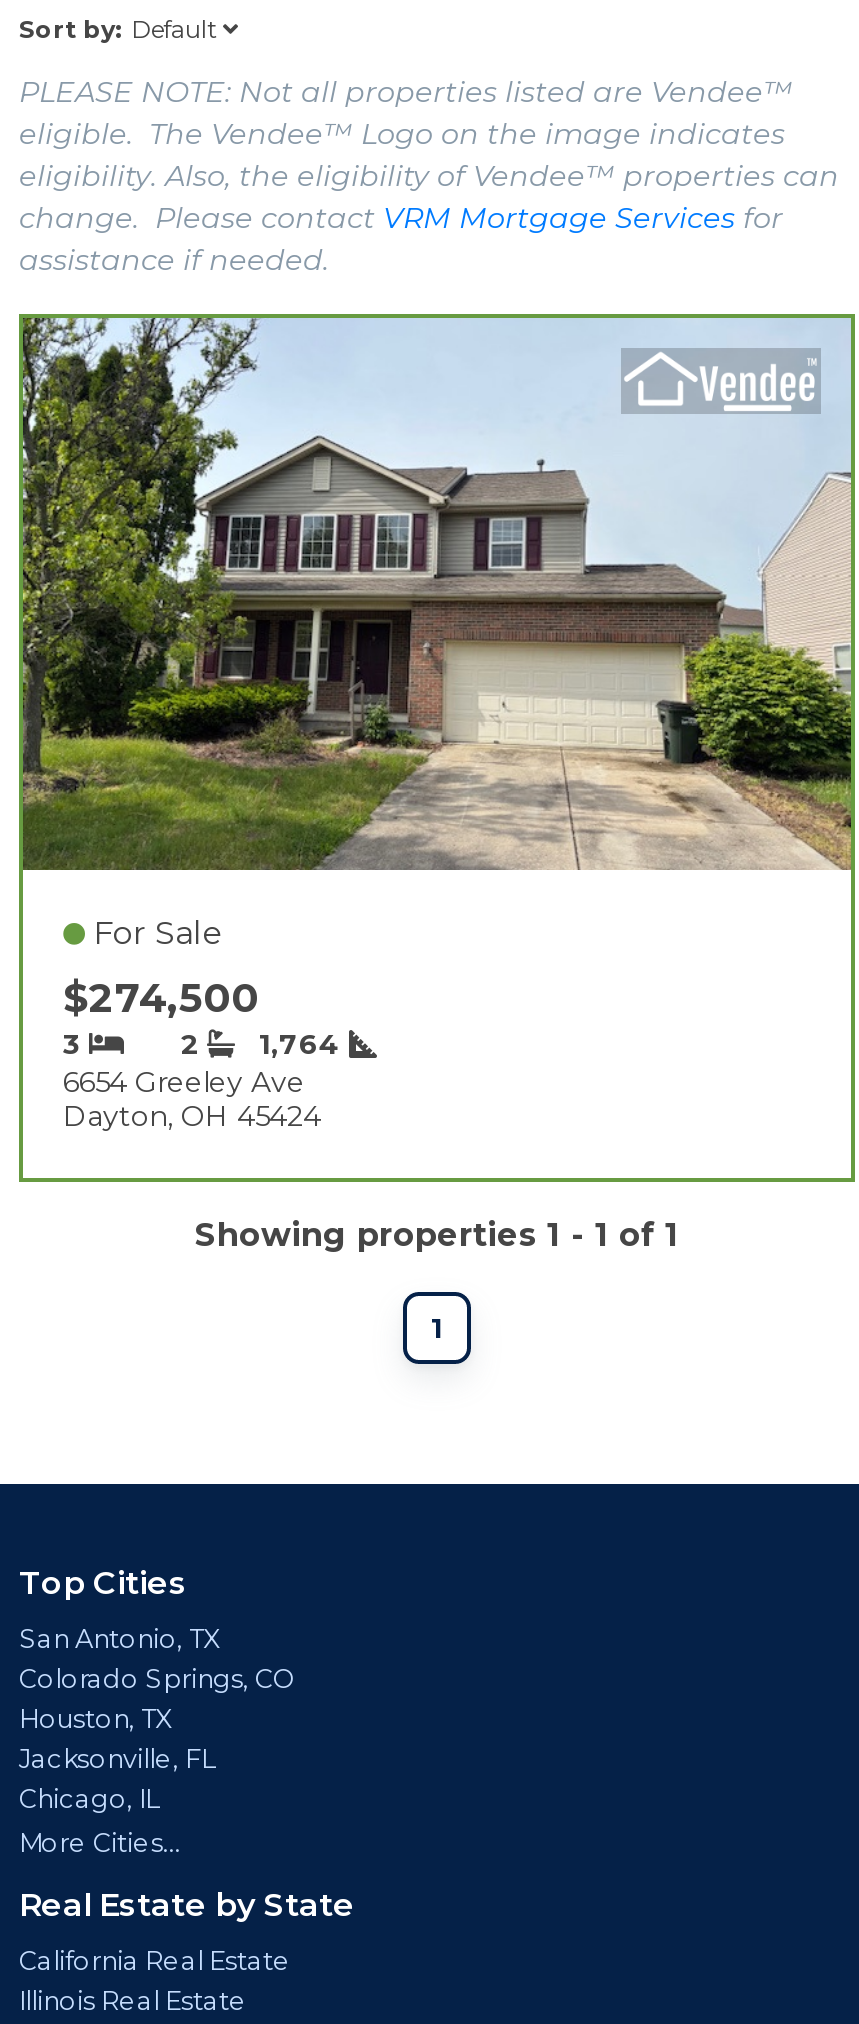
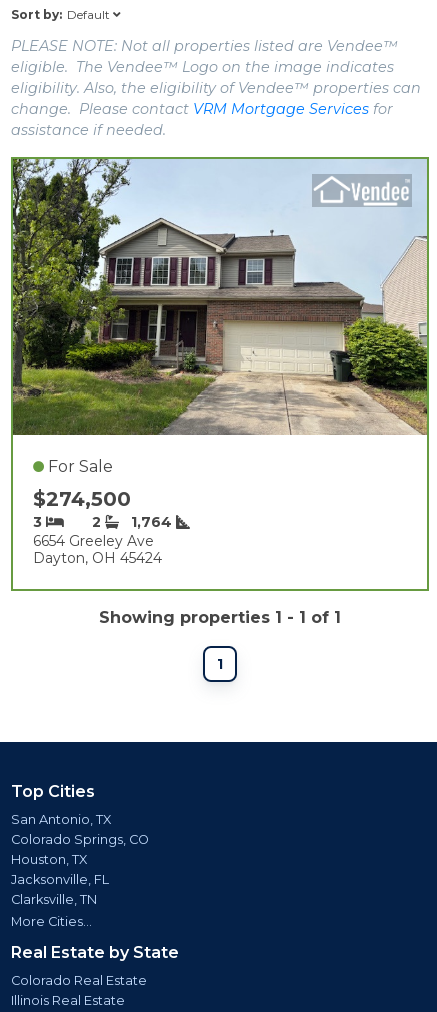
[19,1784,159,1814] Chicago, IL -> [11,892,97,907] Clarksville, TN
[19,1946,291,1976] California Real Estate -> [11,973,147,988] Colorado Real Estate

